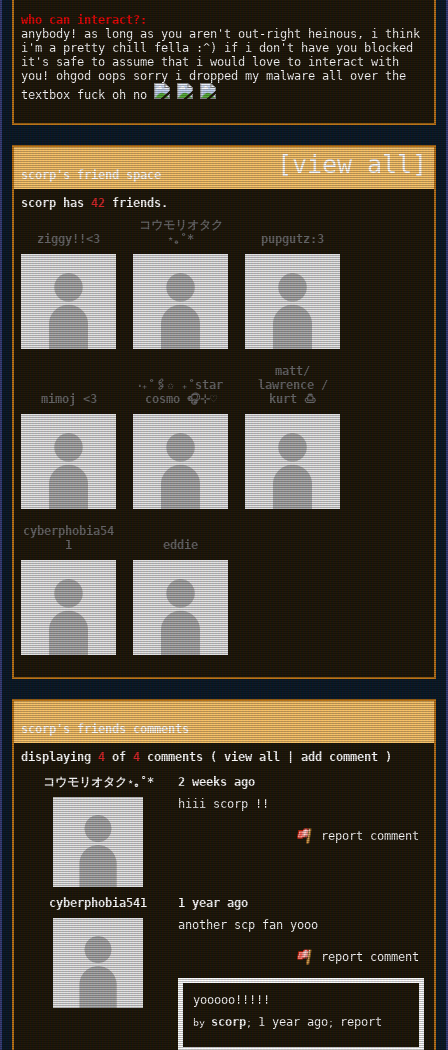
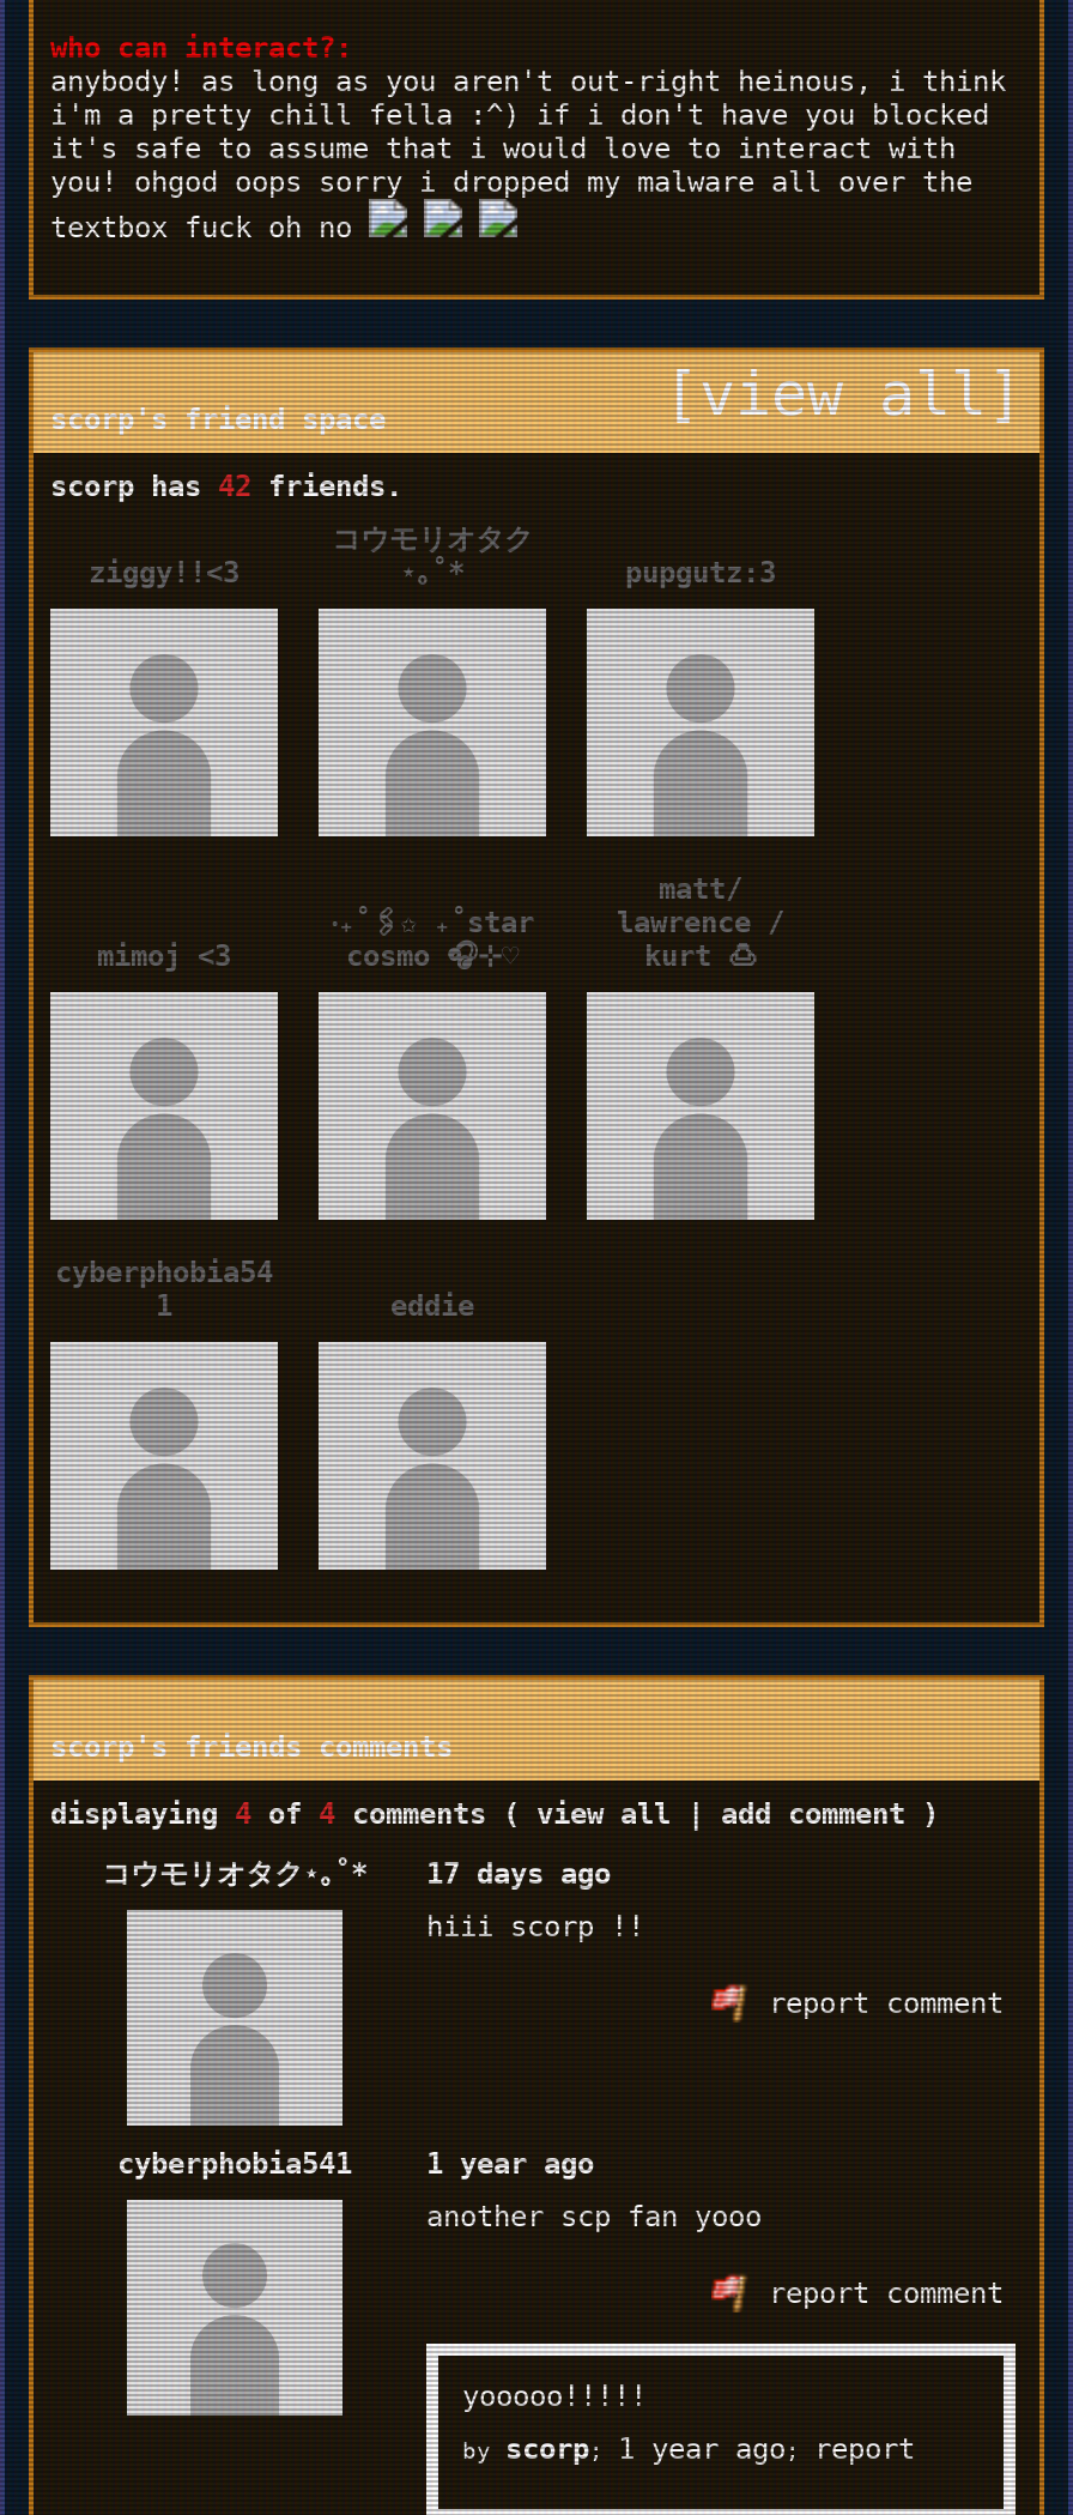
[178,775,255,789] 2 weeks ago -> [426,1857,611,1891] 17 days ago

